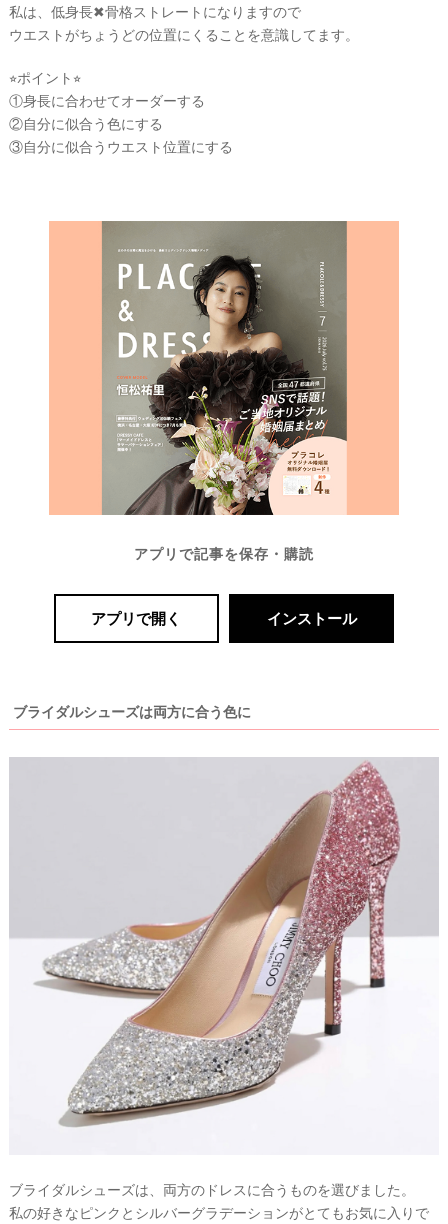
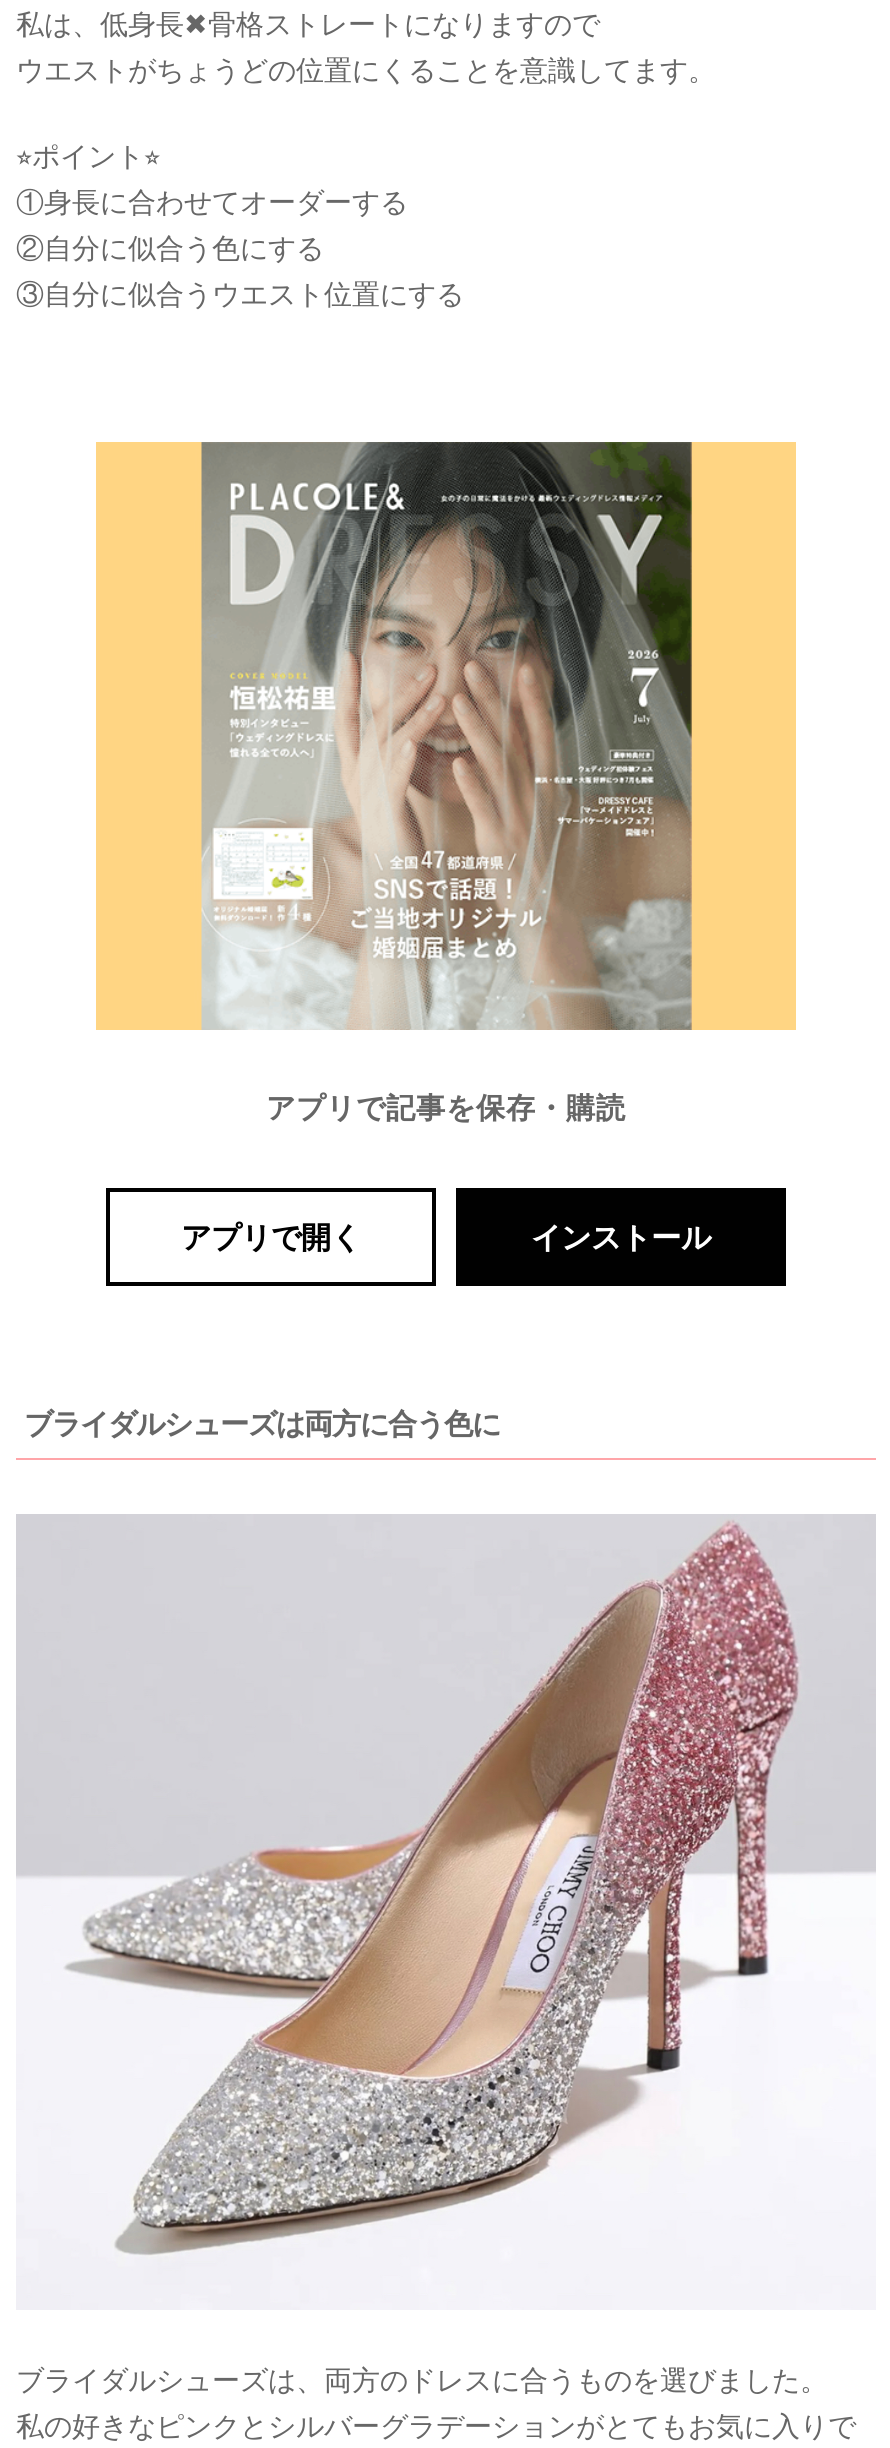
[101,221,348,516] [image] -> [202,442,694,1032] [image]

